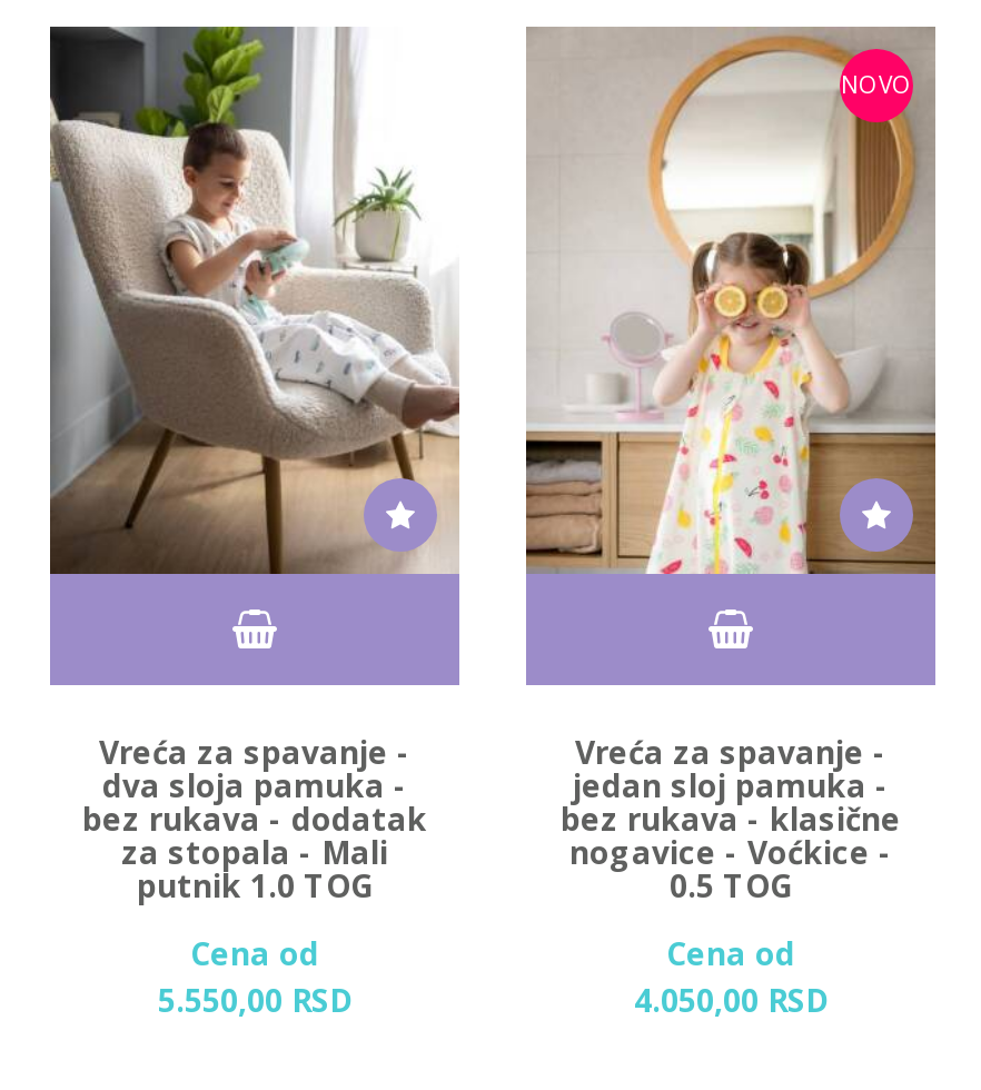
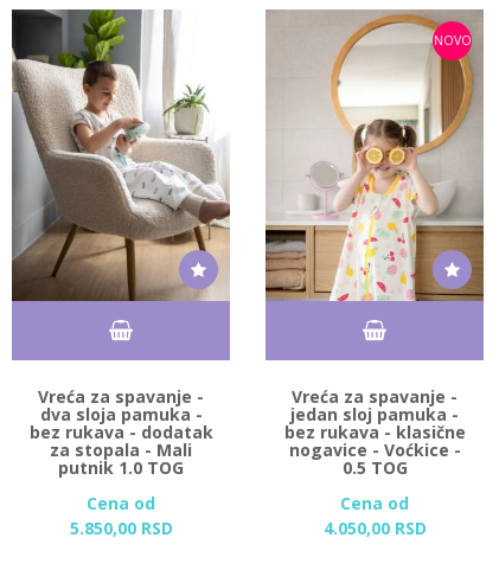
[158,978,351,1021] 5.550,00 RSD -> [69,517,172,539] 5.850,00 RSD

